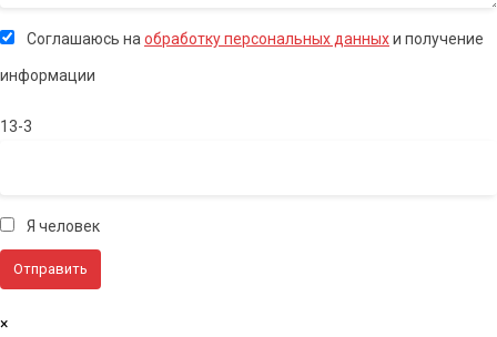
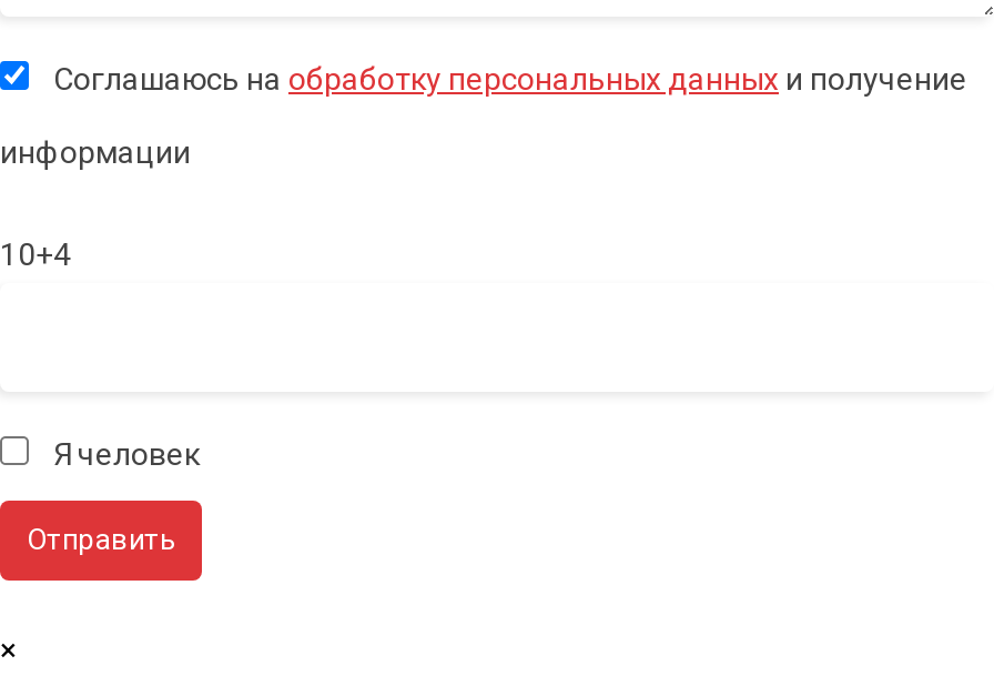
[0,118,32,135] 13-3 -> [0,236,71,272] 10+4

